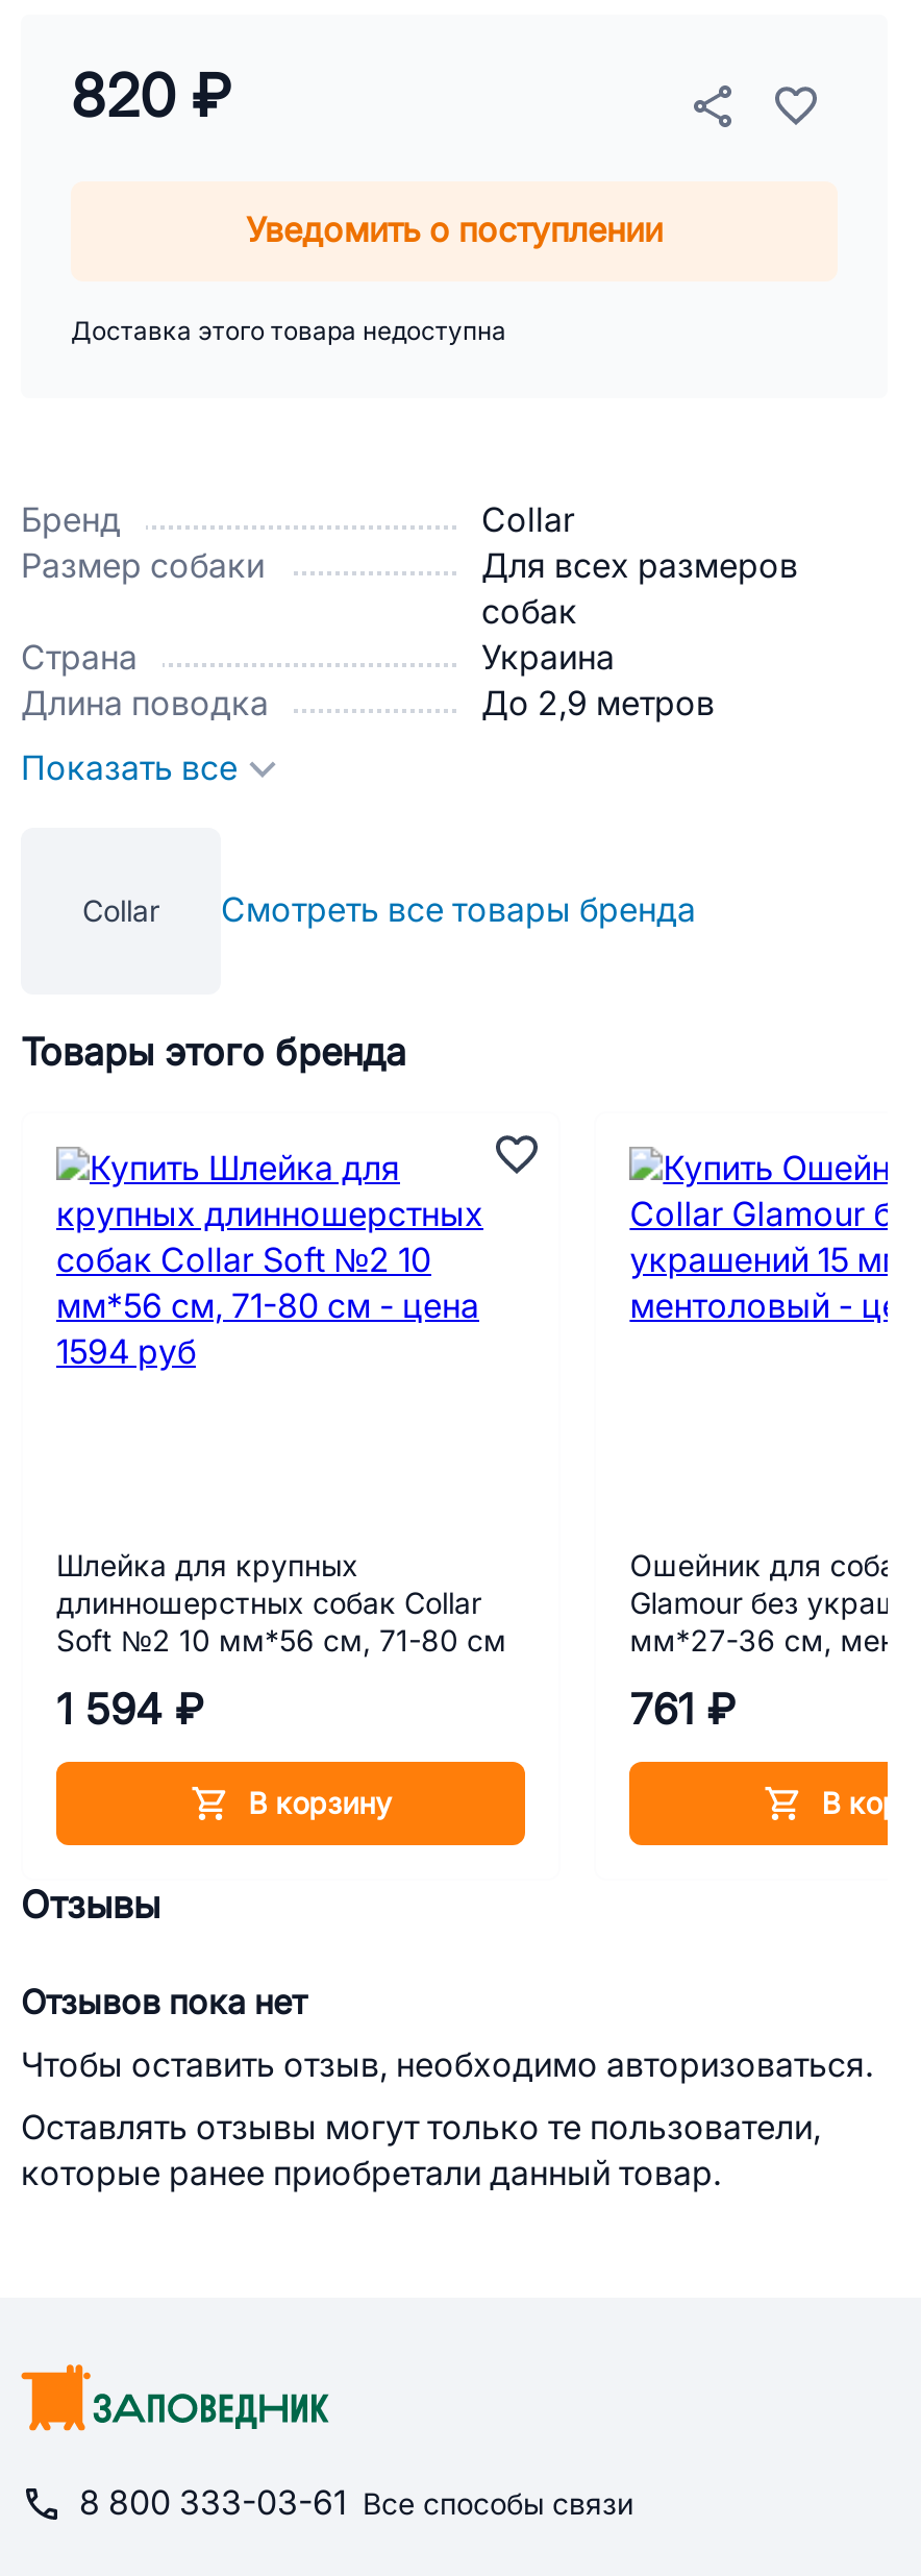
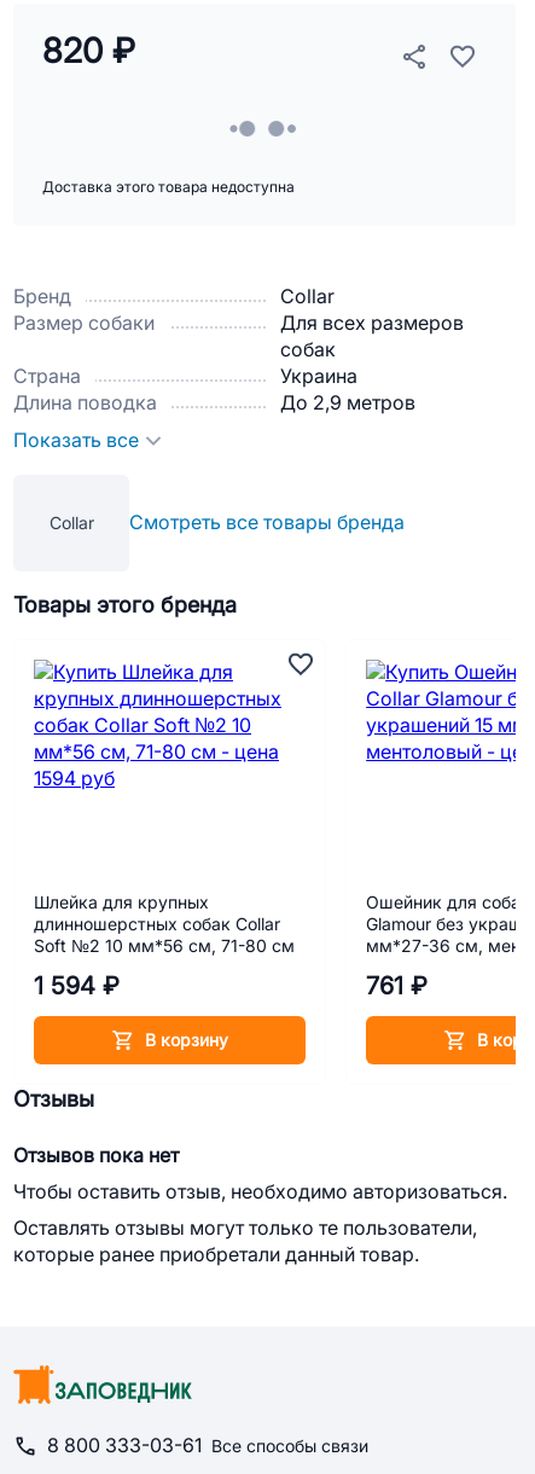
[246,213,663,248] Уведомить о поступлении -> none

